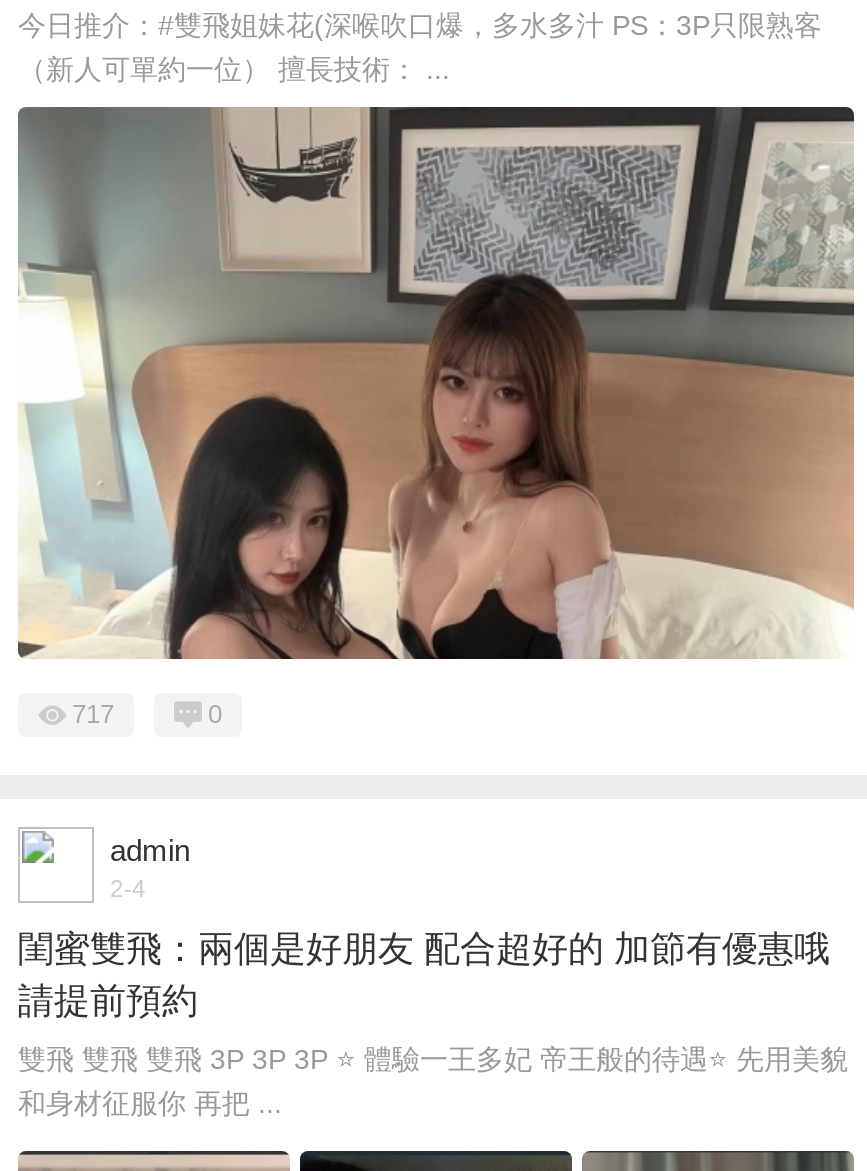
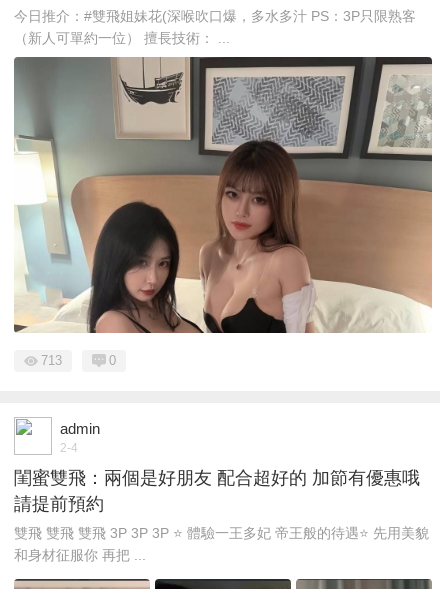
[72,699,114,729] 717 -> [41,353,62,368] 713

